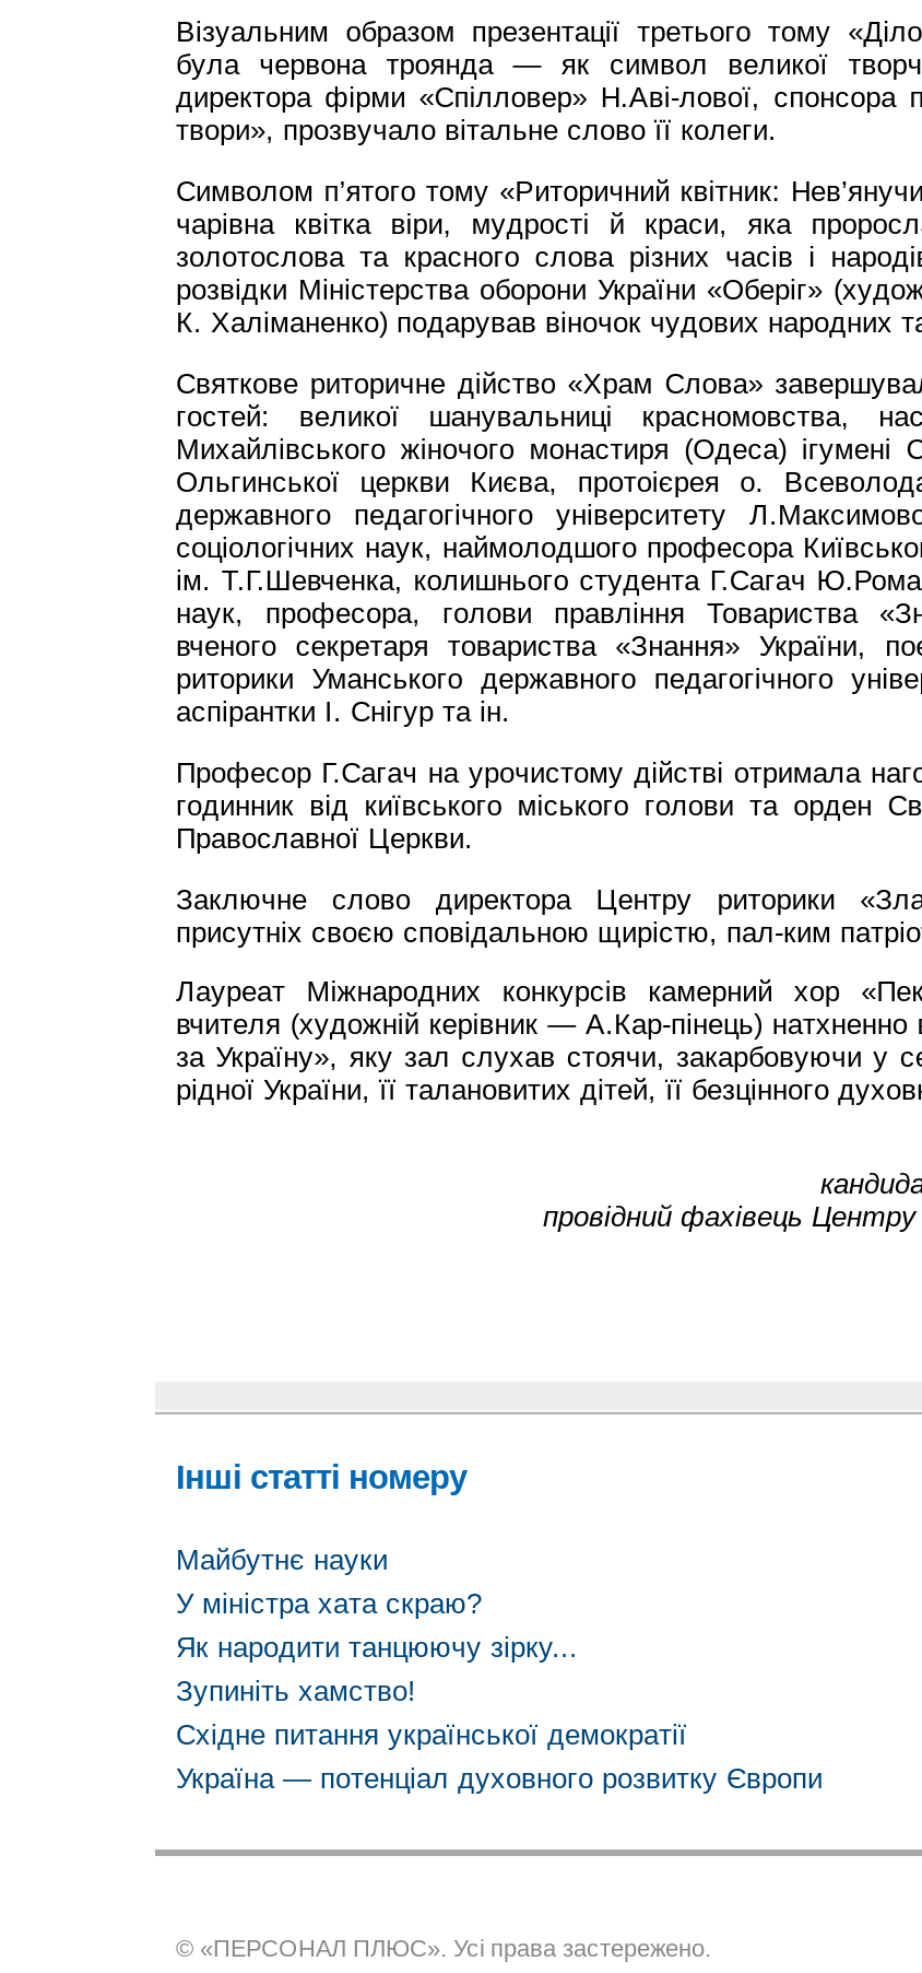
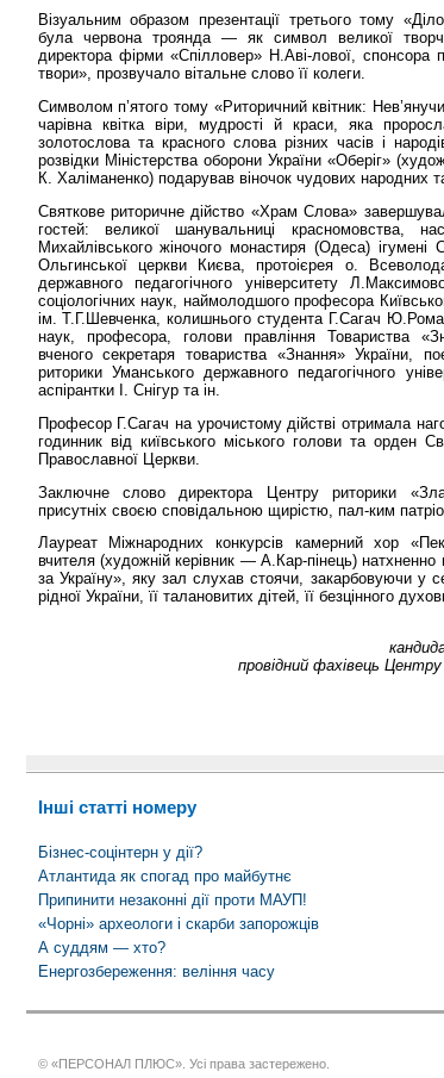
[176,1543,823,1794] Майбутнє науки | У міністра хата скраю? | Як народити танцюючу зірку... | Зупиніть хамство! | Східне питання української демократії | Україна — потенціал духовного розвитку Європи -> [37,843,318,980] Бізнес-соцінтерн у дії? | Атлантида як спогад про майбутнє | Припинити незаконні дії проти МАУП! | «Чорні» археологи і скарби запорожців | А суддям — хто? | Енергозбереження: веління часу

